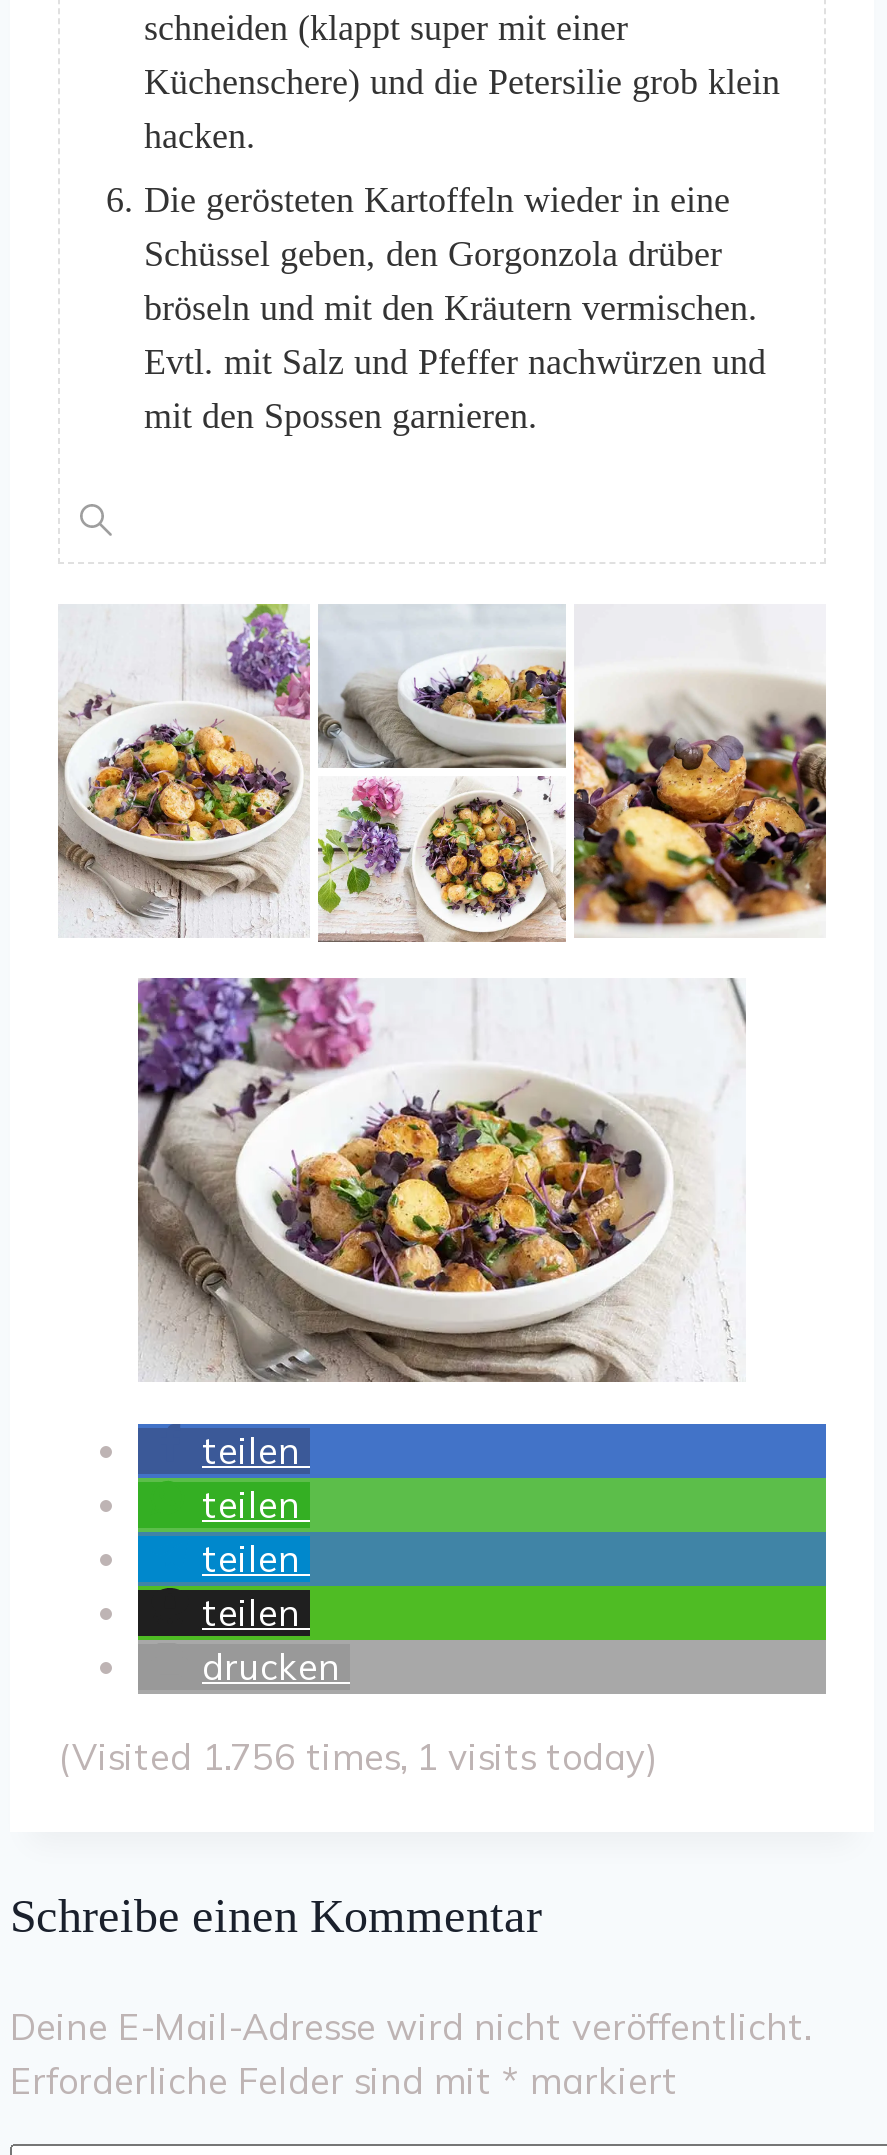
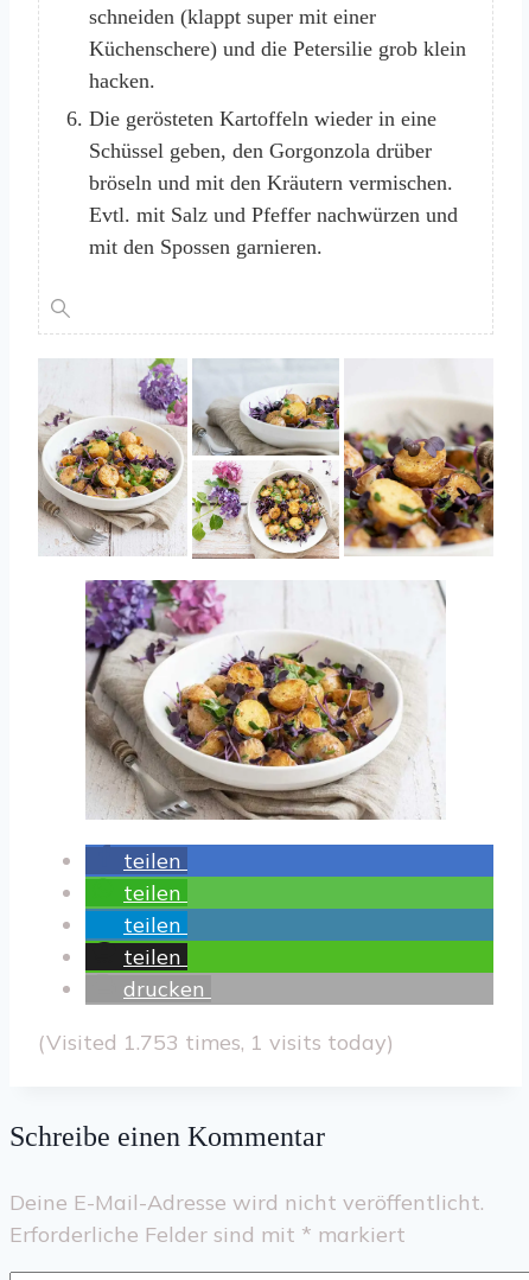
[58,1735,658,1781] (Visited 1.756 times, 1 visits today) -> [38,1029,394,1056] (Visited 1.753 times, 1 visits today)

